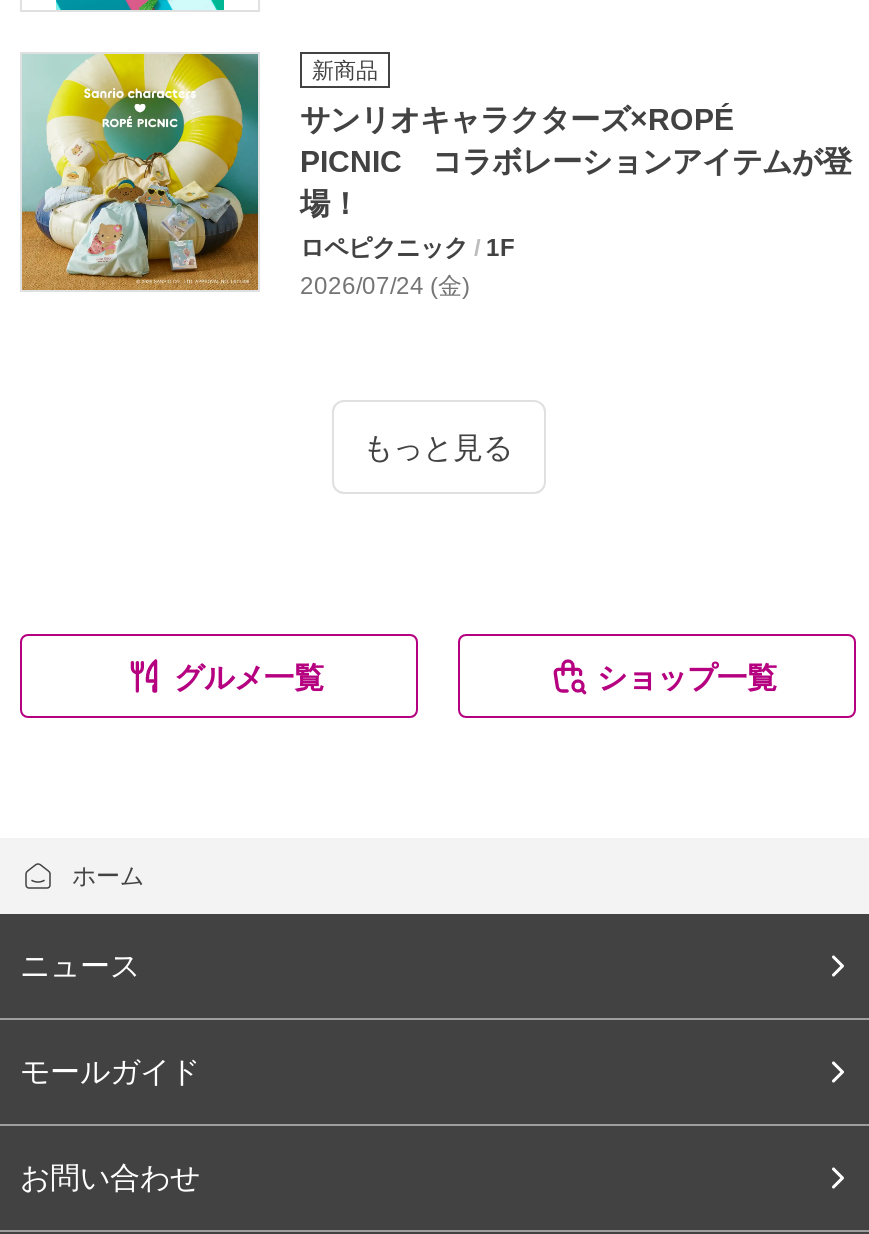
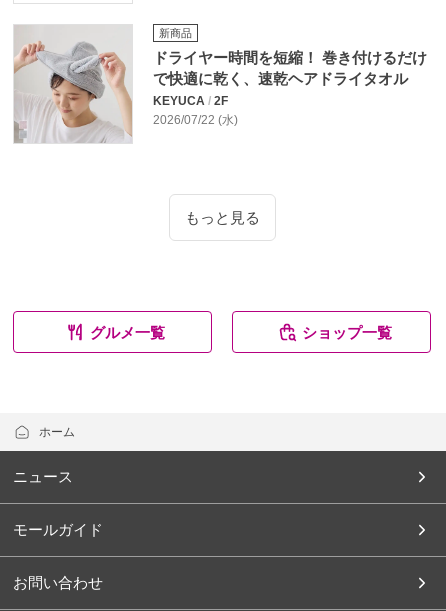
[22,52,852,300] [image] | サンリオキャラクターズ×ROPÉ | PICNIC コラボレーションアイテムが登 | 場！ | ロペピクニック / 1F | 2026/07/24 (金) -> [13,25,427,144] [image] | ドライヤー時間を短縮！ 巻き付けるだけ | で快適に乾く、速乾ヘアドライタオル | KEYUCA / 2F | 2026/07/22 (水)

